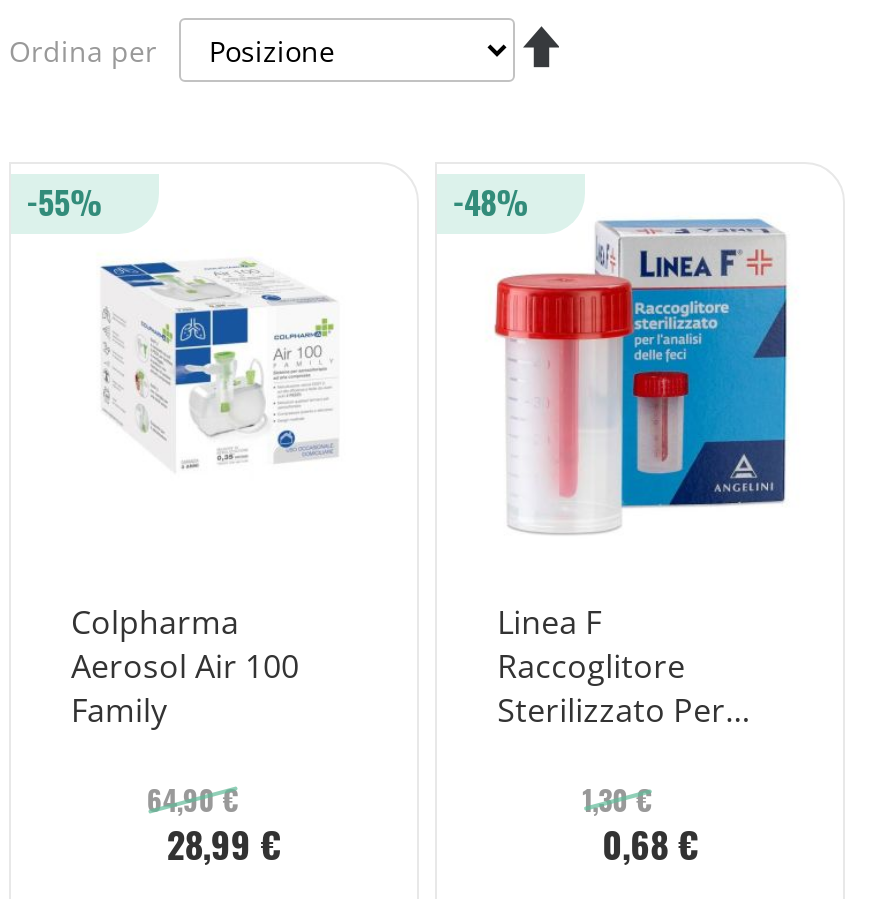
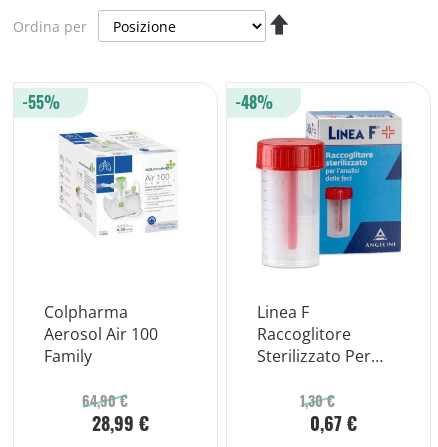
[602,818,698,870] 0,68 € -> [310,410,357,436] 0,67 €

